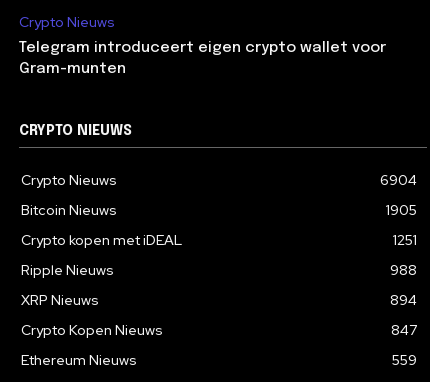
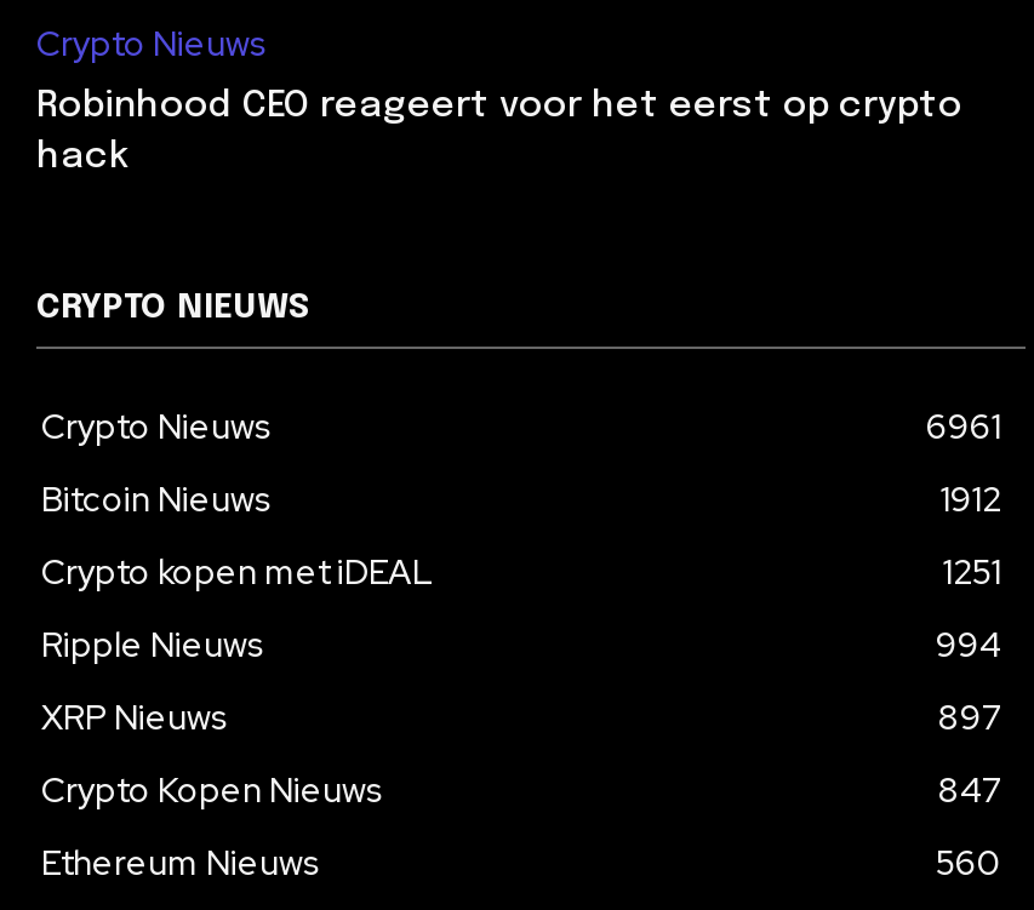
[19,40,386,77] Telegram introduceert eigen crypto wallet voor | Gram-munten -> [36,86,962,176] Robinhood CEO reageert voor het eerst op crypto | hack
[380,171,417,189] 6904 -> [926,404,1001,447] 6961
[386,201,417,219] 1905 -> [941,476,1001,520] 1912
[390,261,417,279] 988 -> [936,622,1001,665] 994
[390,291,417,309] 894 -> [938,695,1001,738] 897
[392,351,417,369] 559 -> [936,840,1001,884] 560

